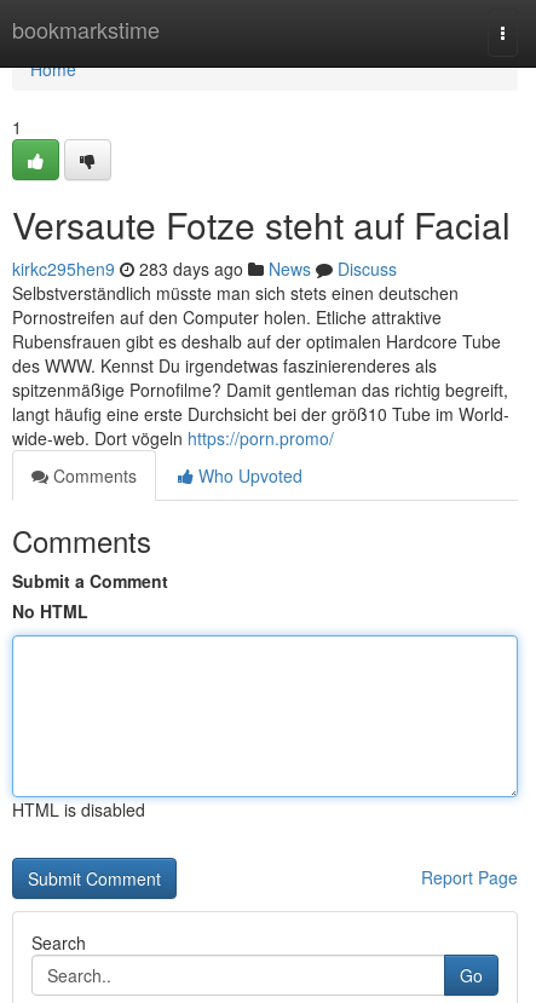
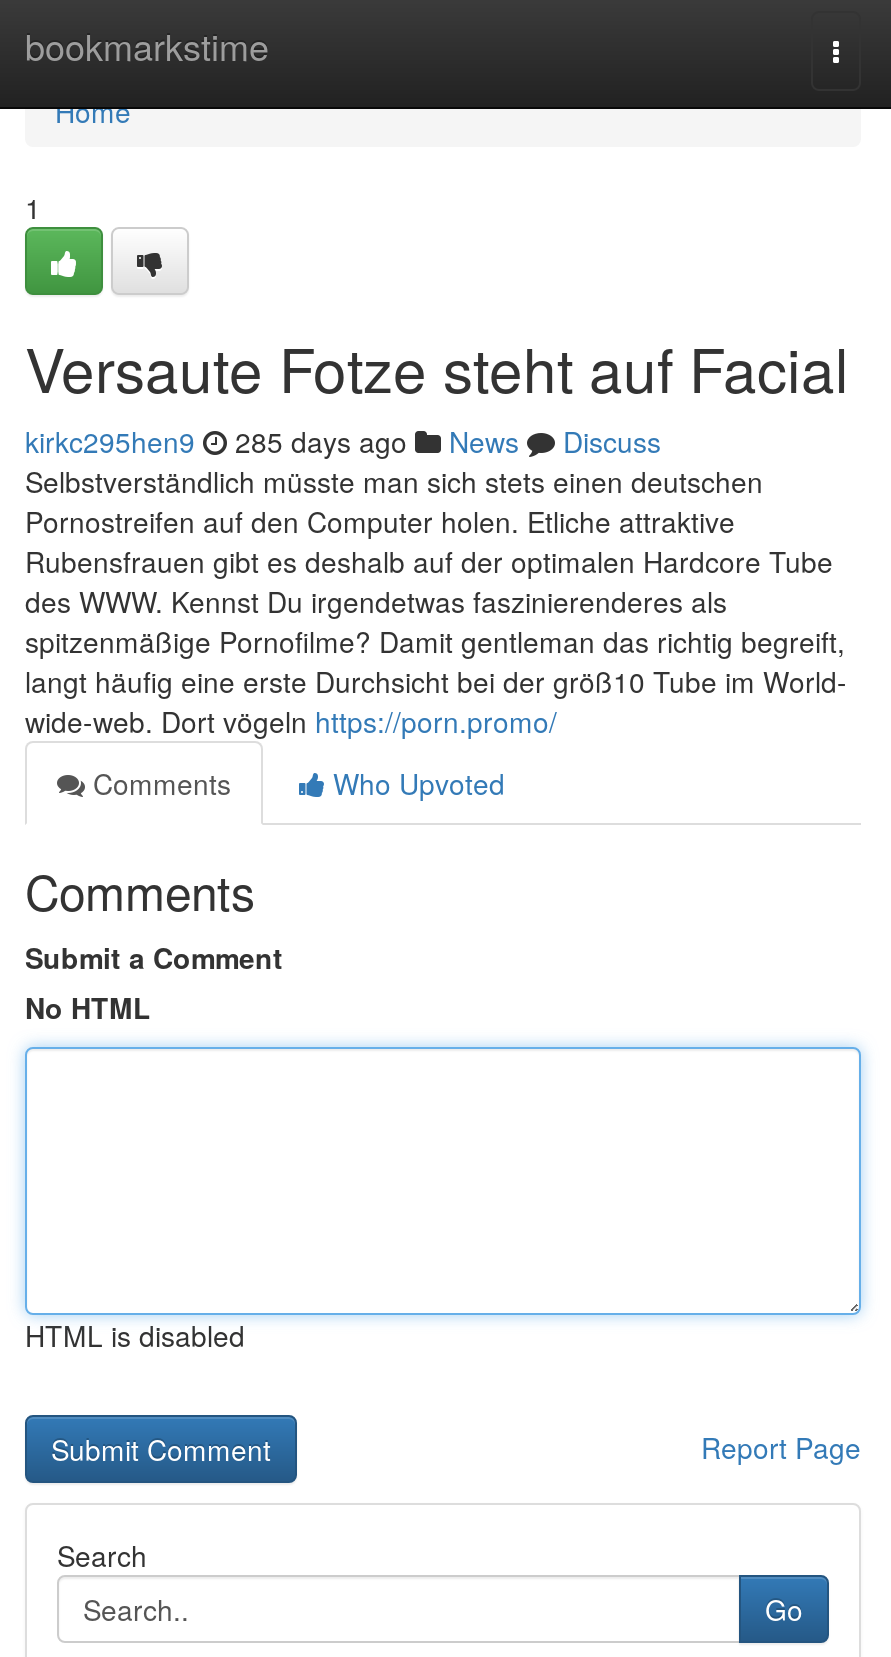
[12,256,397,281] kirkc295hen9 283 days ago News Discuss -> [25,421,661,461] kirkc295hen9 285 days ago News Discuss

